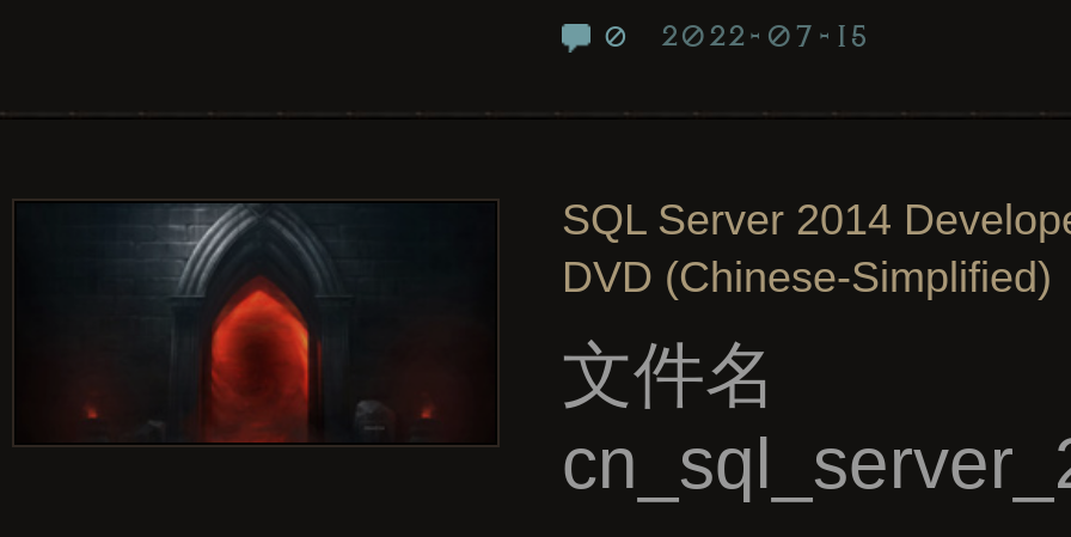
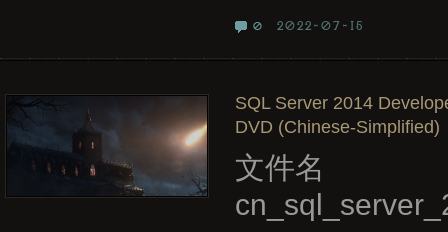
[19,203,497,445] [image] -> [7,96,208,197] [image]

